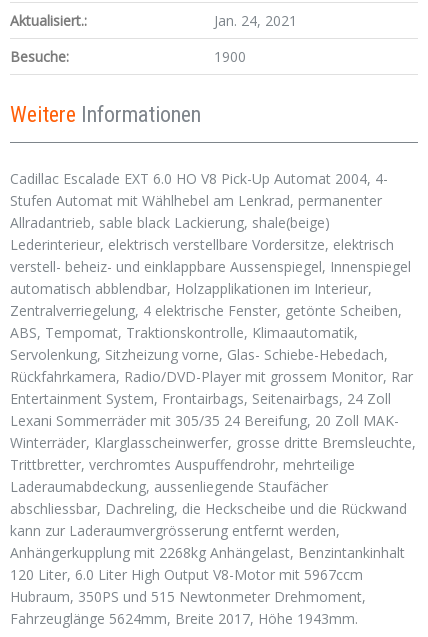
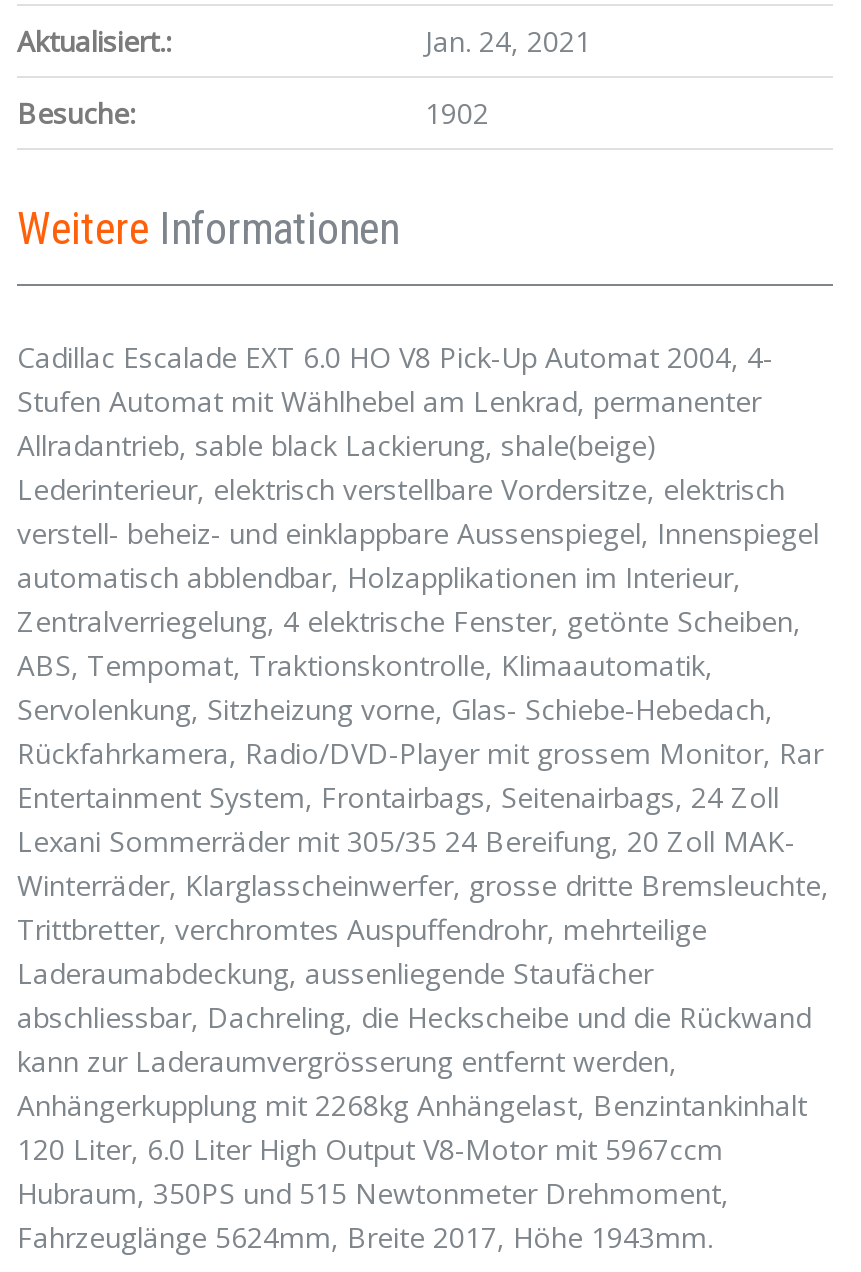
[214,47,246,66] 1900 -> [425,94,489,132] 1902

